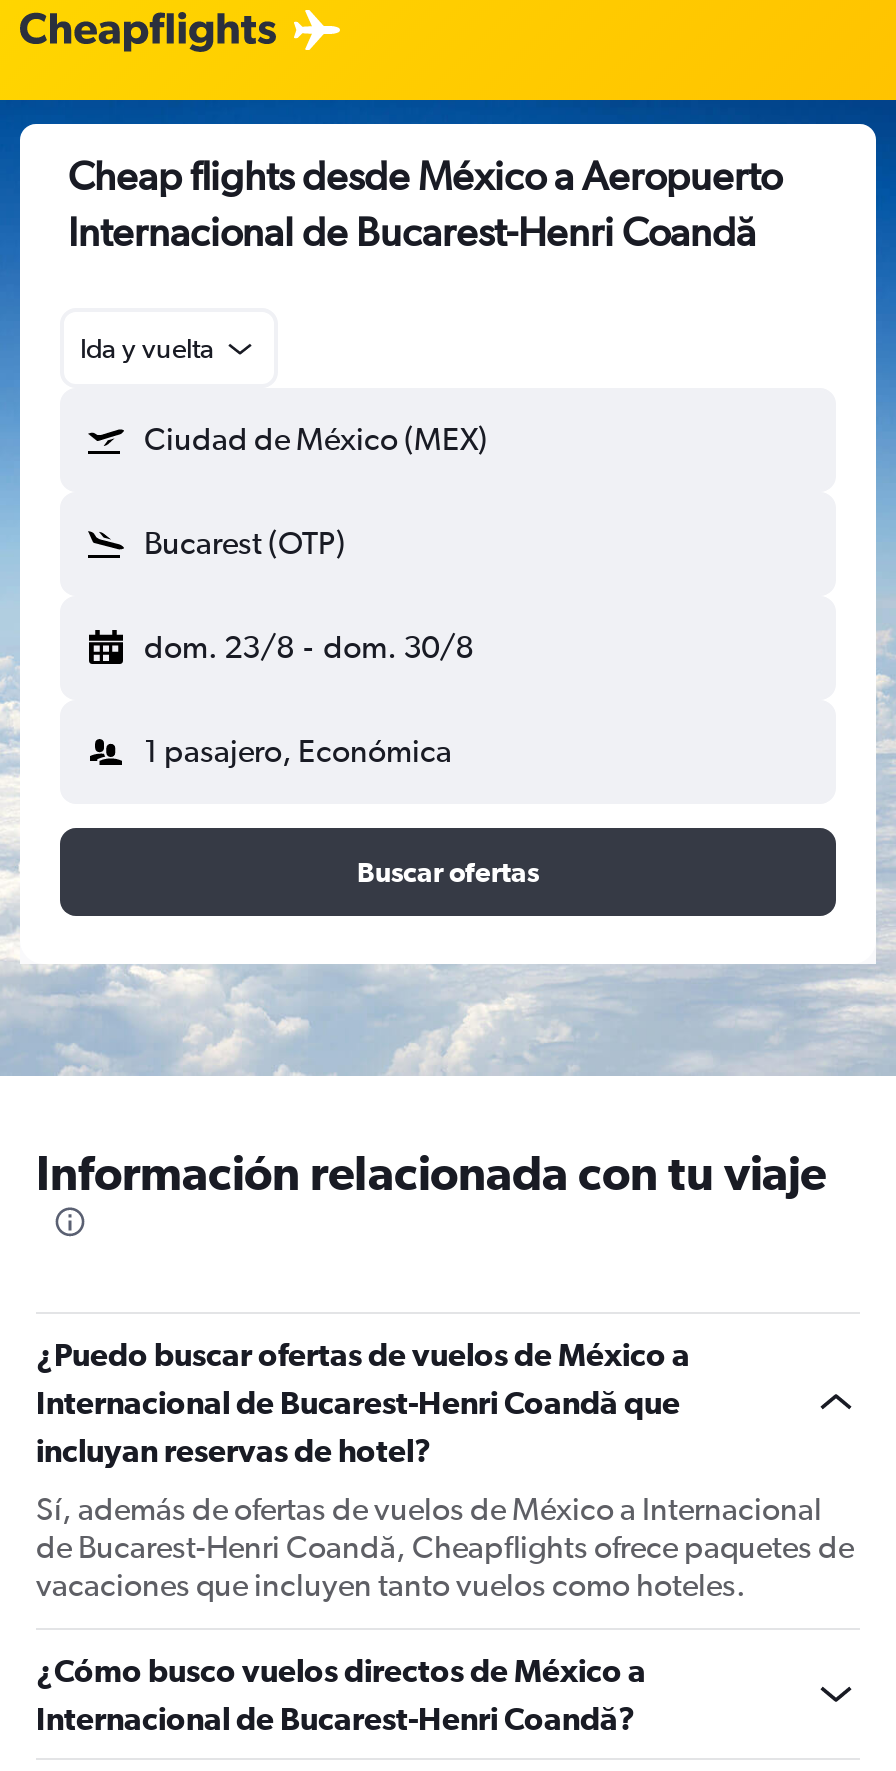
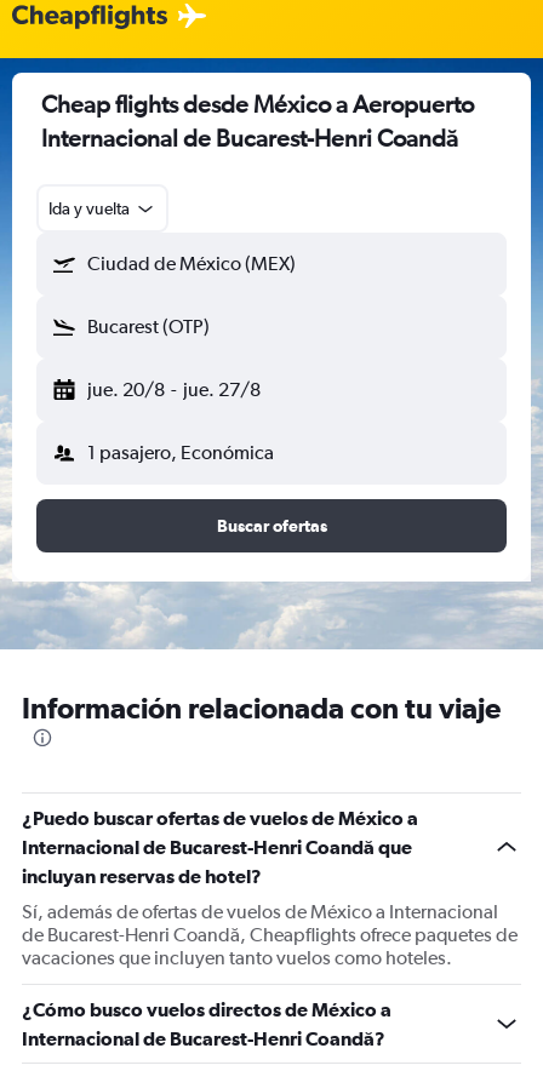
[144,628,473,666] dom. 23/8 - dom. 30/8 -> [87,378,260,401] jue. 20/8 - jue. 27/8

